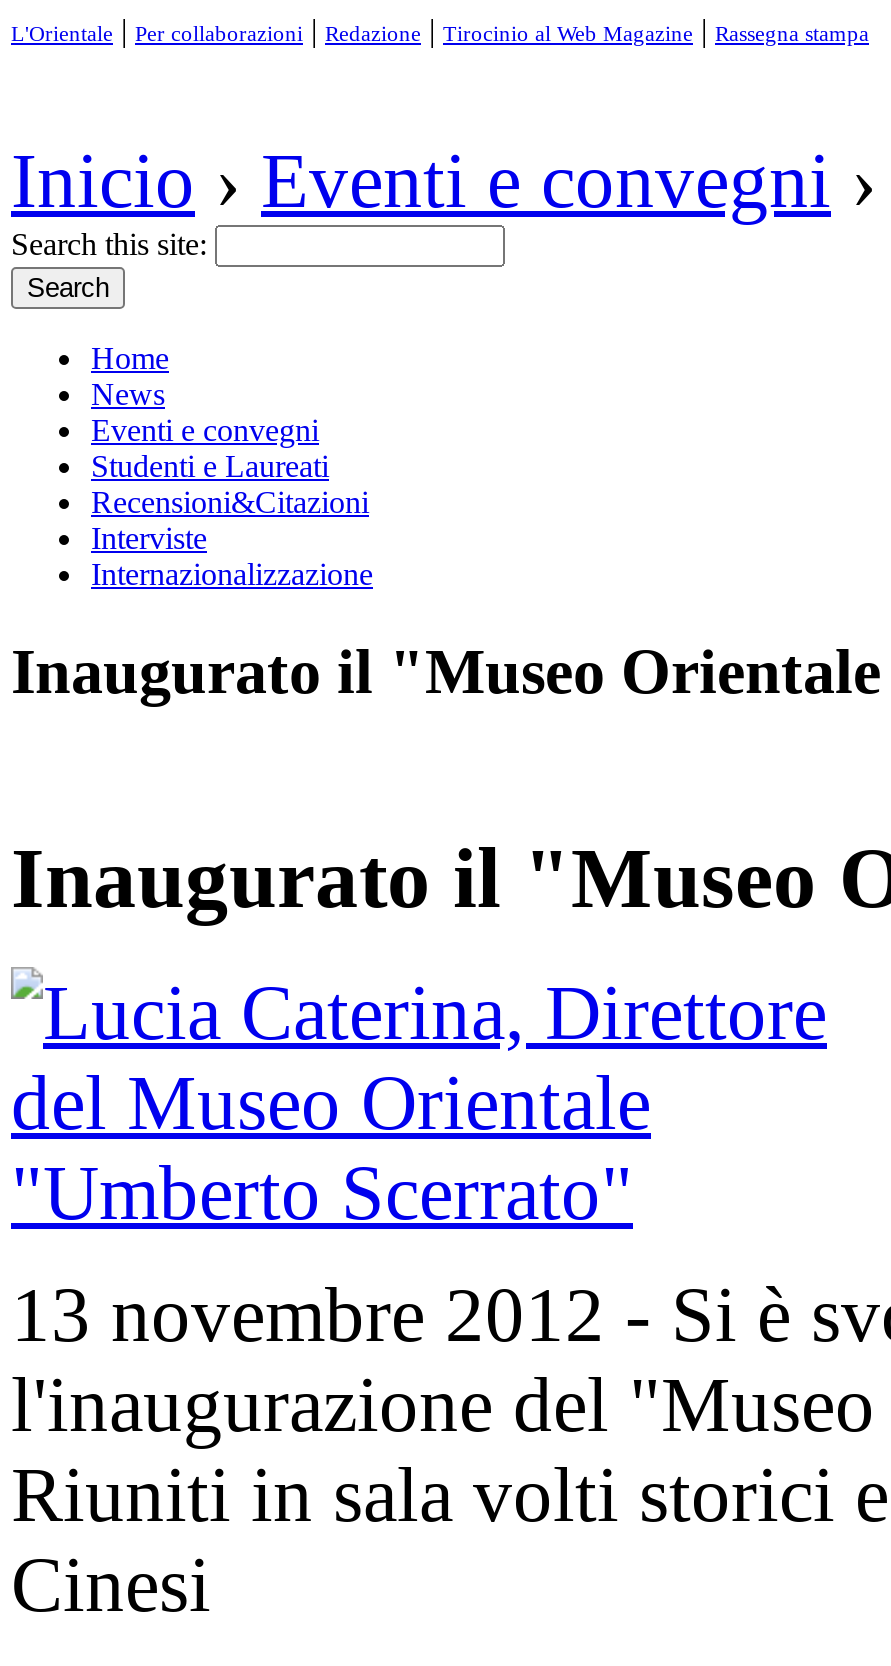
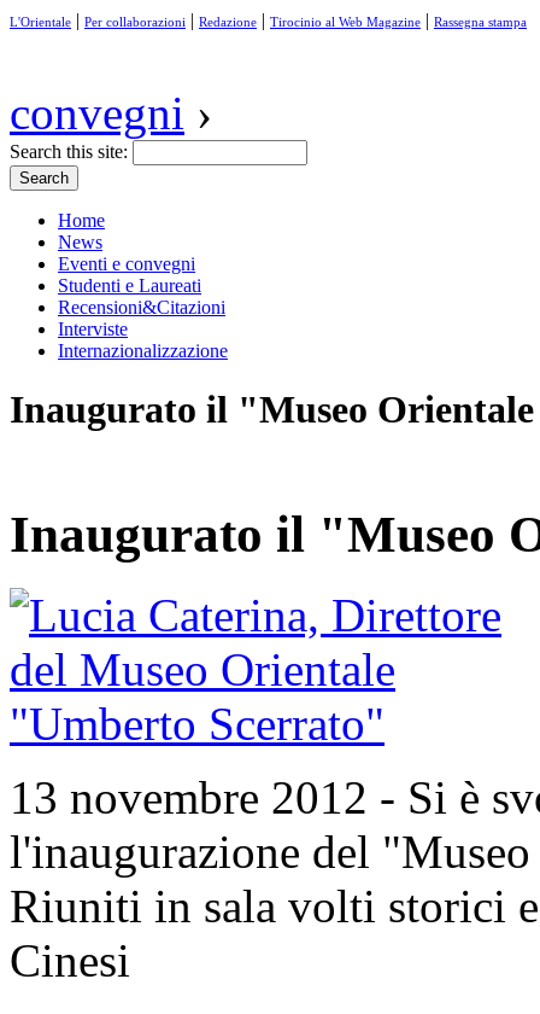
[11,137,877,223] Inicio › Eventi e convegni › -> [10,87,212,139] convegni ›

